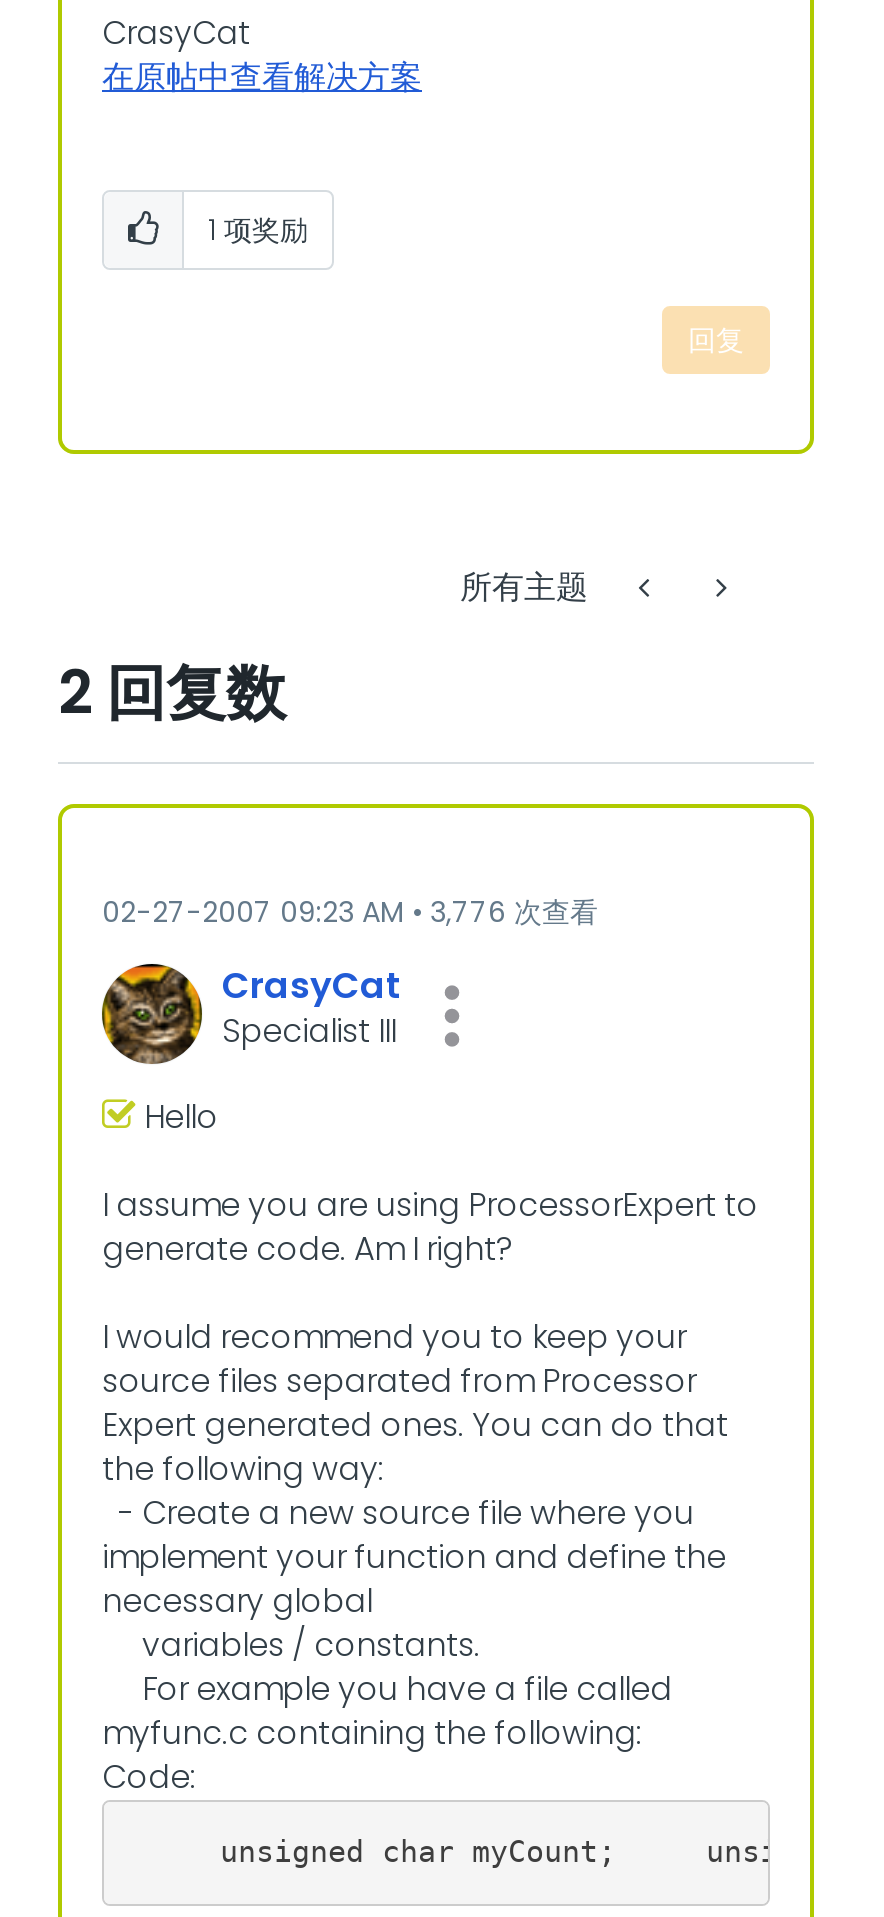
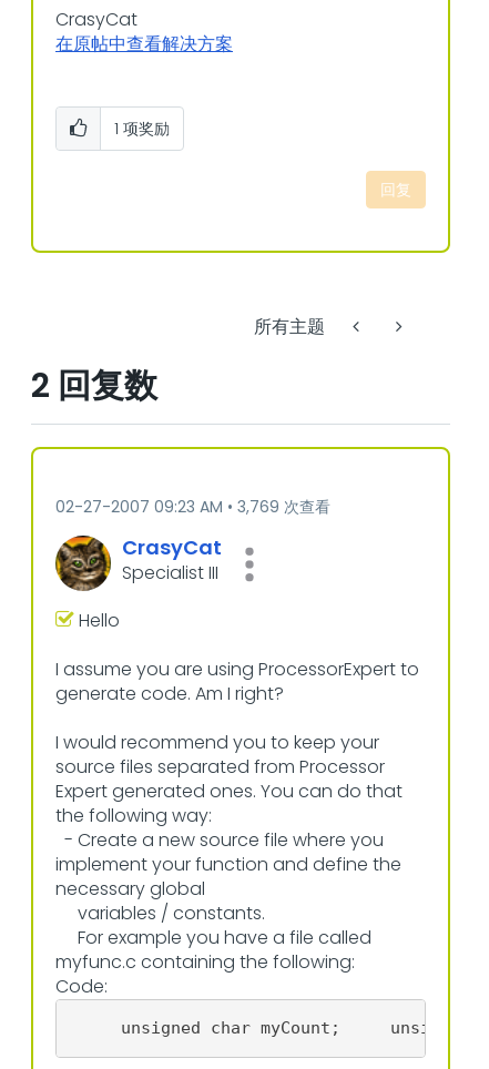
[102,891,598,931] 02-27-2007 09:23 AM 3,776 次查看 -> [55,495,330,517] 02-27-2007 09:23 AM 3,769 次查看

